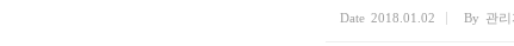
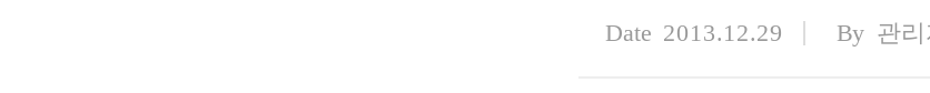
[340,11,435,25] Date 2018.01.02 -> [605,19,783,45] Date 2013.12.29

